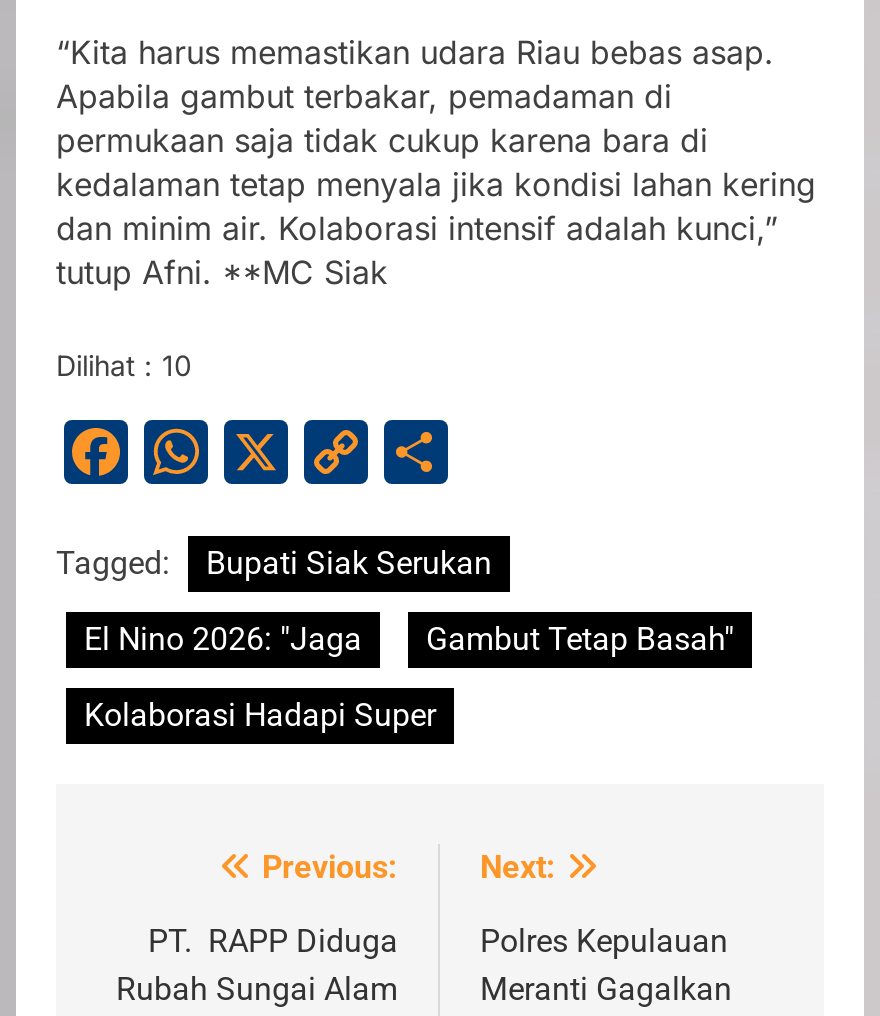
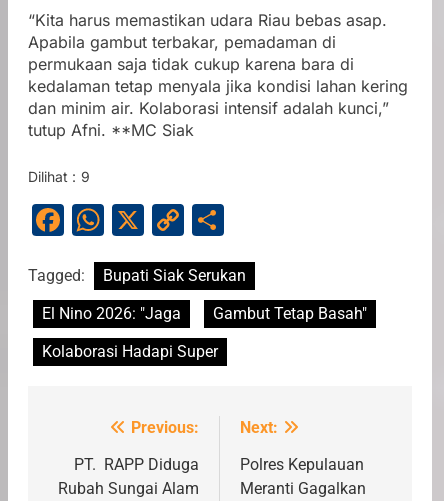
[56,349,192,383] Dilihat : 10 -> [28,167,90,184] Dilihat : 9

